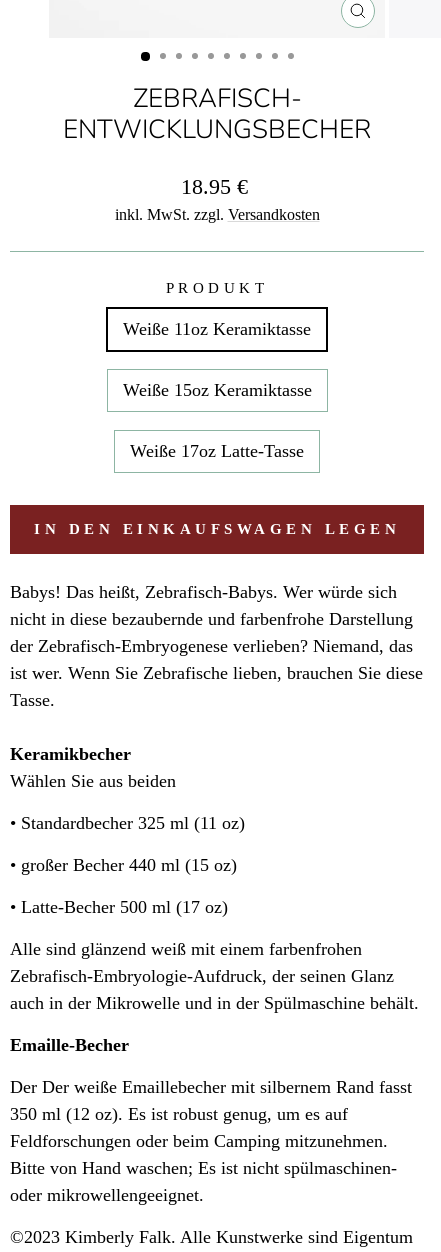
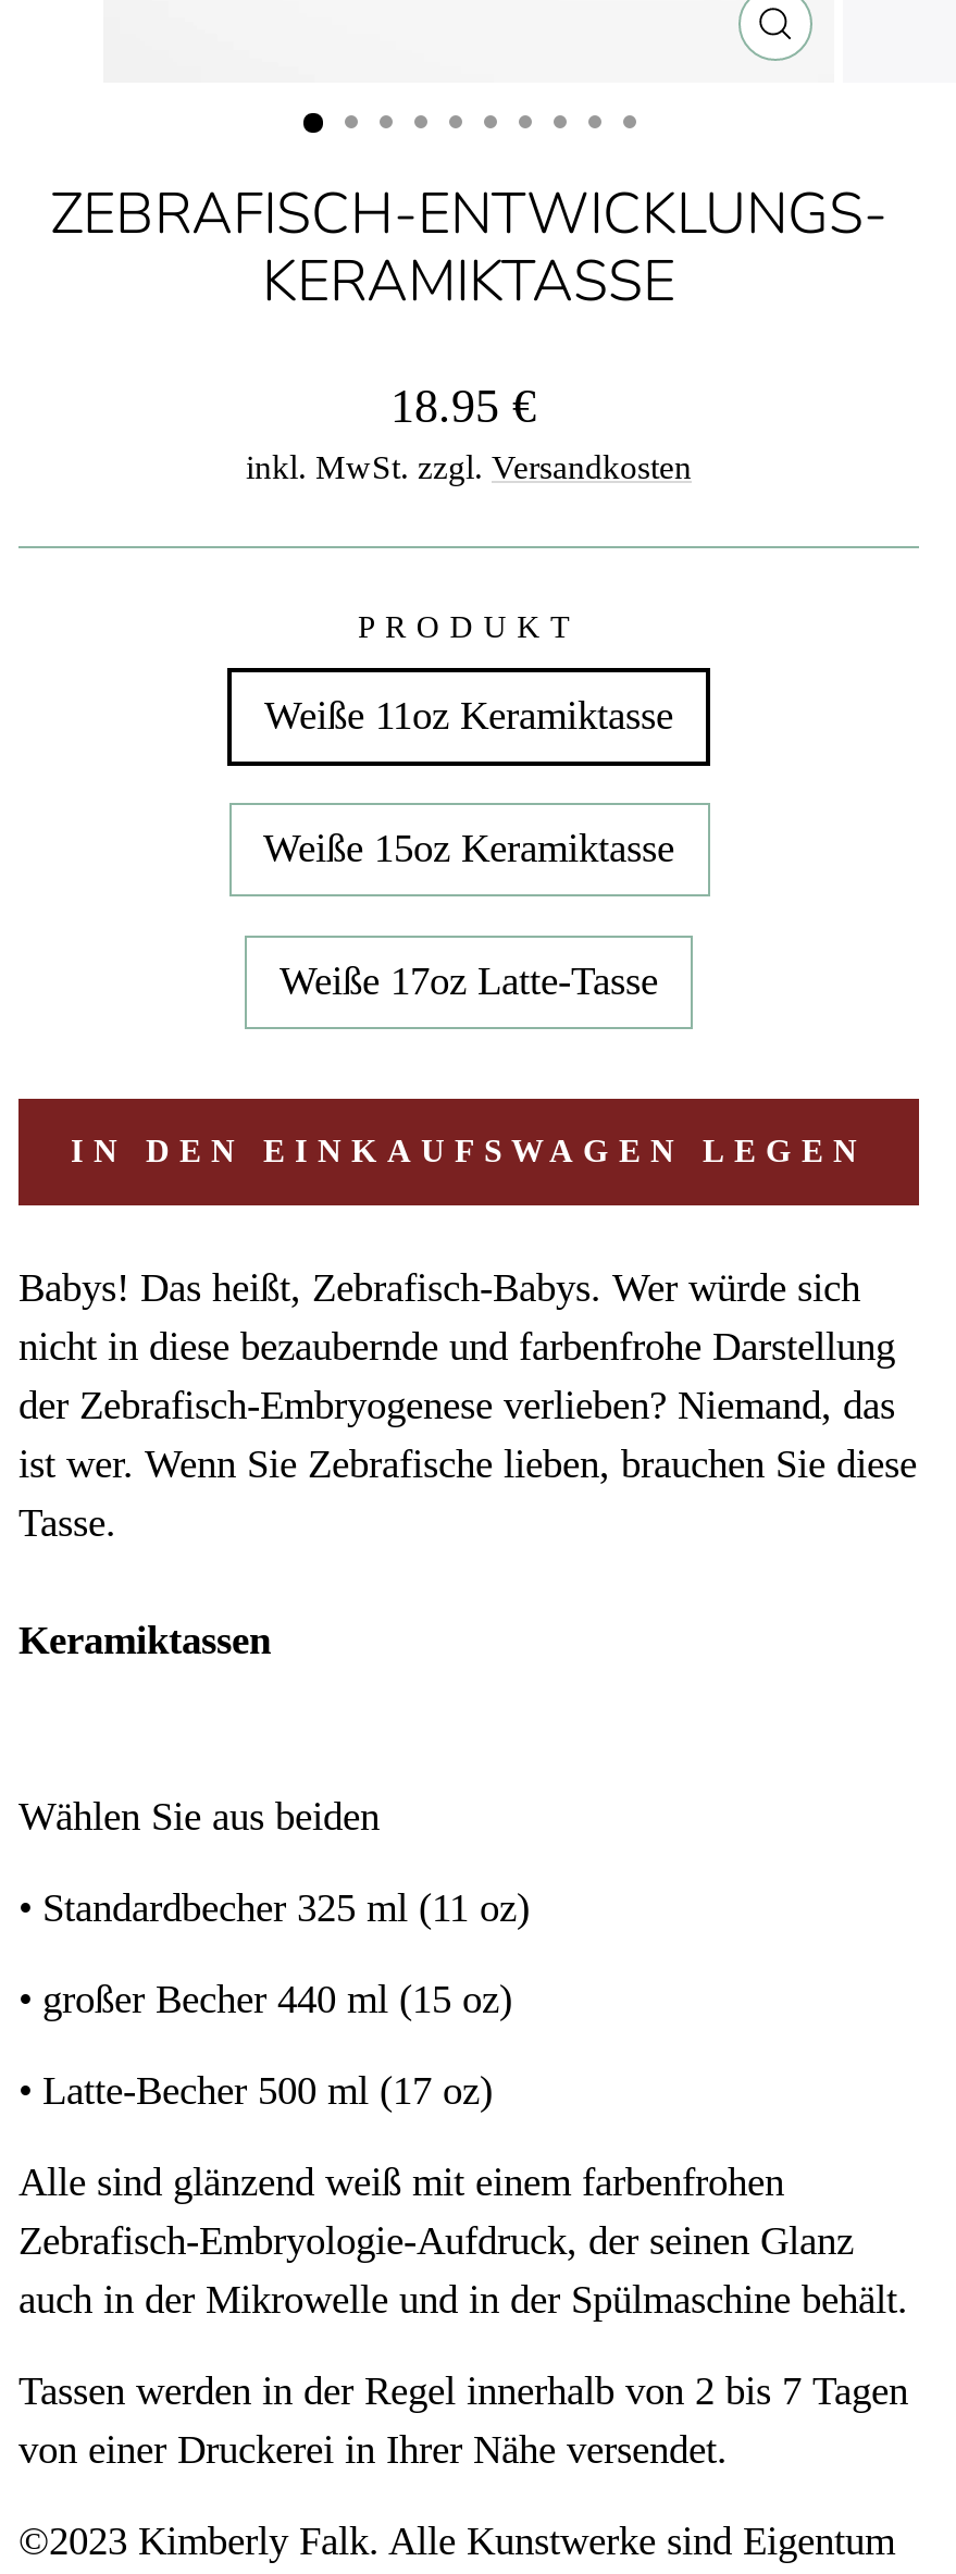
[63,80,371,147] ZEBRAFISCH- | ENTWICKLUNGSBECHER -> [50,175,887,320] ZEBRAFISCH-ENTWICKLUNGS- | KERAMIKTASSE
[10,744,131,764] Keramikbecher -> [18,1619,271,1663] Keramiktassen
moved [10,771,419,1013] -> [18,1796,908,2322]: Wählen Sie aus beiden | • Standardbecher 325 ml (11 oz) | • großer Becher 440 ml (15 oz) | • Latte-Becher 500 ml (17 oz) | Alle sind glänzend weiß mit einem farbenfrohen | Zebrafisch-Embryologie-Aufdruck, der seinen Glanz | auch in der Mikrowelle und in der Spülmaschine behält.
[10,1035,412,1205] Emaille-Becher | Der Der weiße Emaillebecher mit silbernem Rand fasst | 350 ml (12 oz). Es ist robust genug, um es auf | Feldforschungen oder beim Camping mitzunehmen. | Bitte von Hand waschen; Es ist nicht spülmaschinen- | oder mikrowellengeeignet. -> [18,2370,908,2472] Tassen werden in der Regel innerhalb von 2 bis 7 Tagen | von einer Druckerei in Ihrer Nähe versendet.

